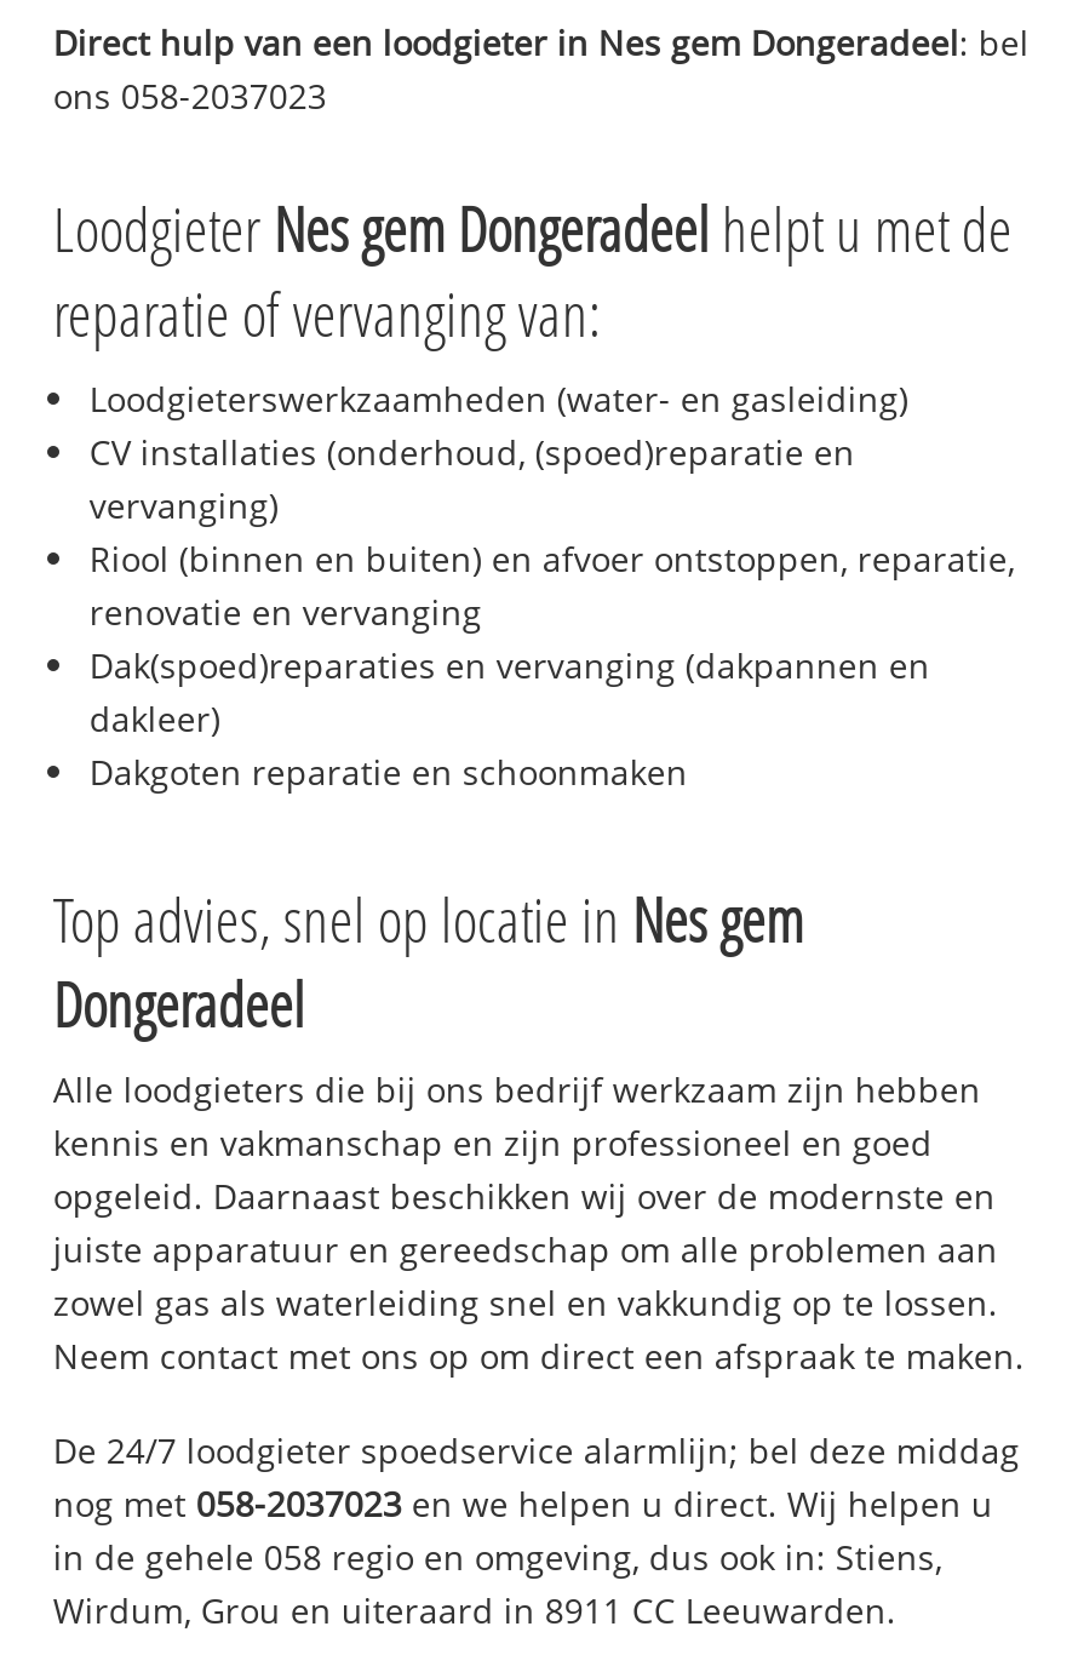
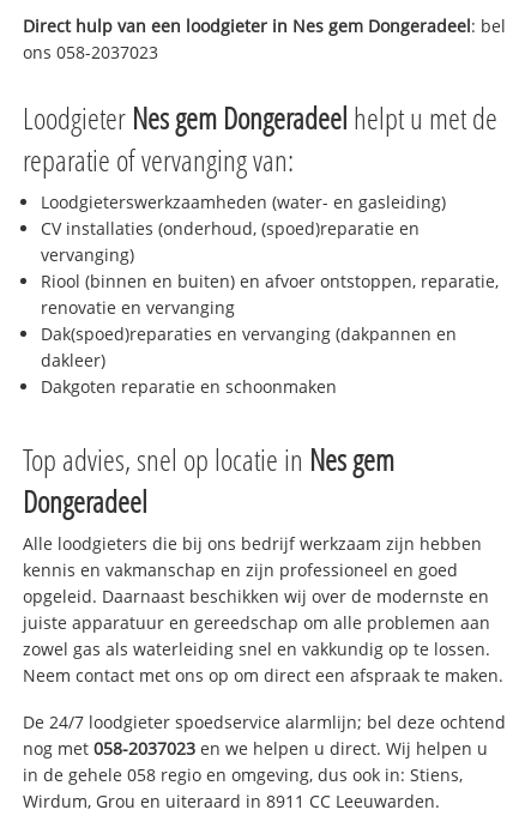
[53,1428,1020,1474] De 24/7 loodgieter spoedservice alarmlijn; bel deze middag -> [23,711,506,734] De 24/7 loodgieter spoedservice alarmlijn; bel deze ochtend

